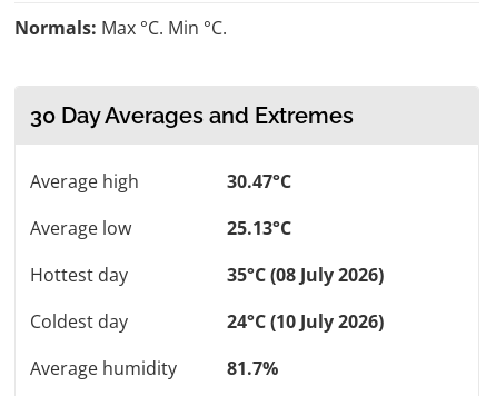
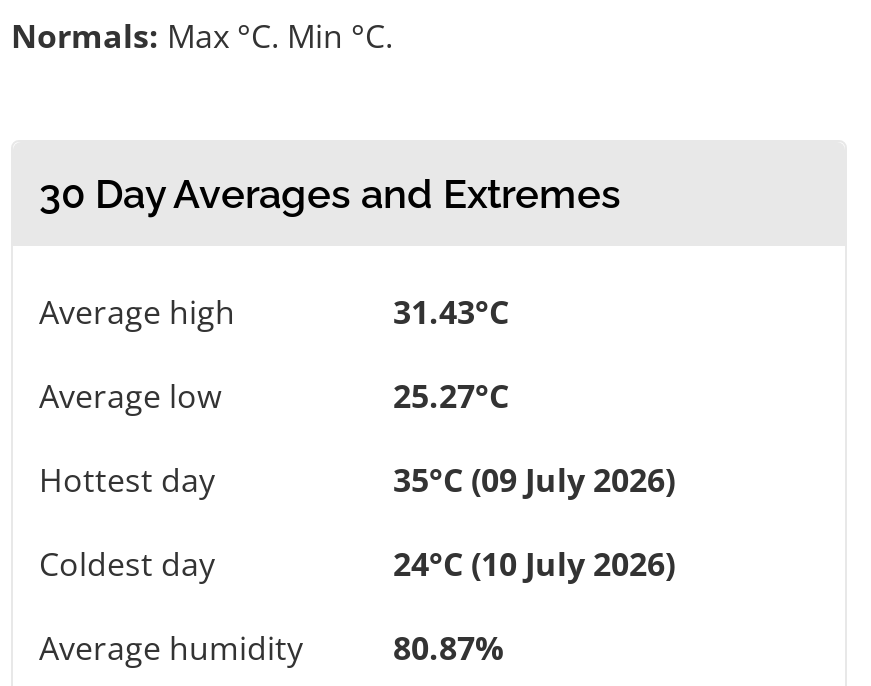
[227,169,291,193] 30.47°C -> [393,290,509,334] 31.43°C
[227,216,291,240] 25.13°C -> [393,374,509,418] 25.27°C
[227,262,384,287] 35°C (08 July 2026) -> [393,458,675,502] 35°C (09 July 2026)
[227,356,278,380] 81.7% -> [393,626,503,670] 80.87%

